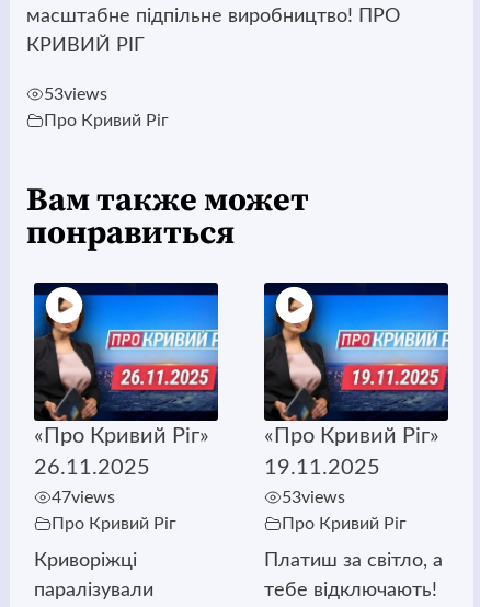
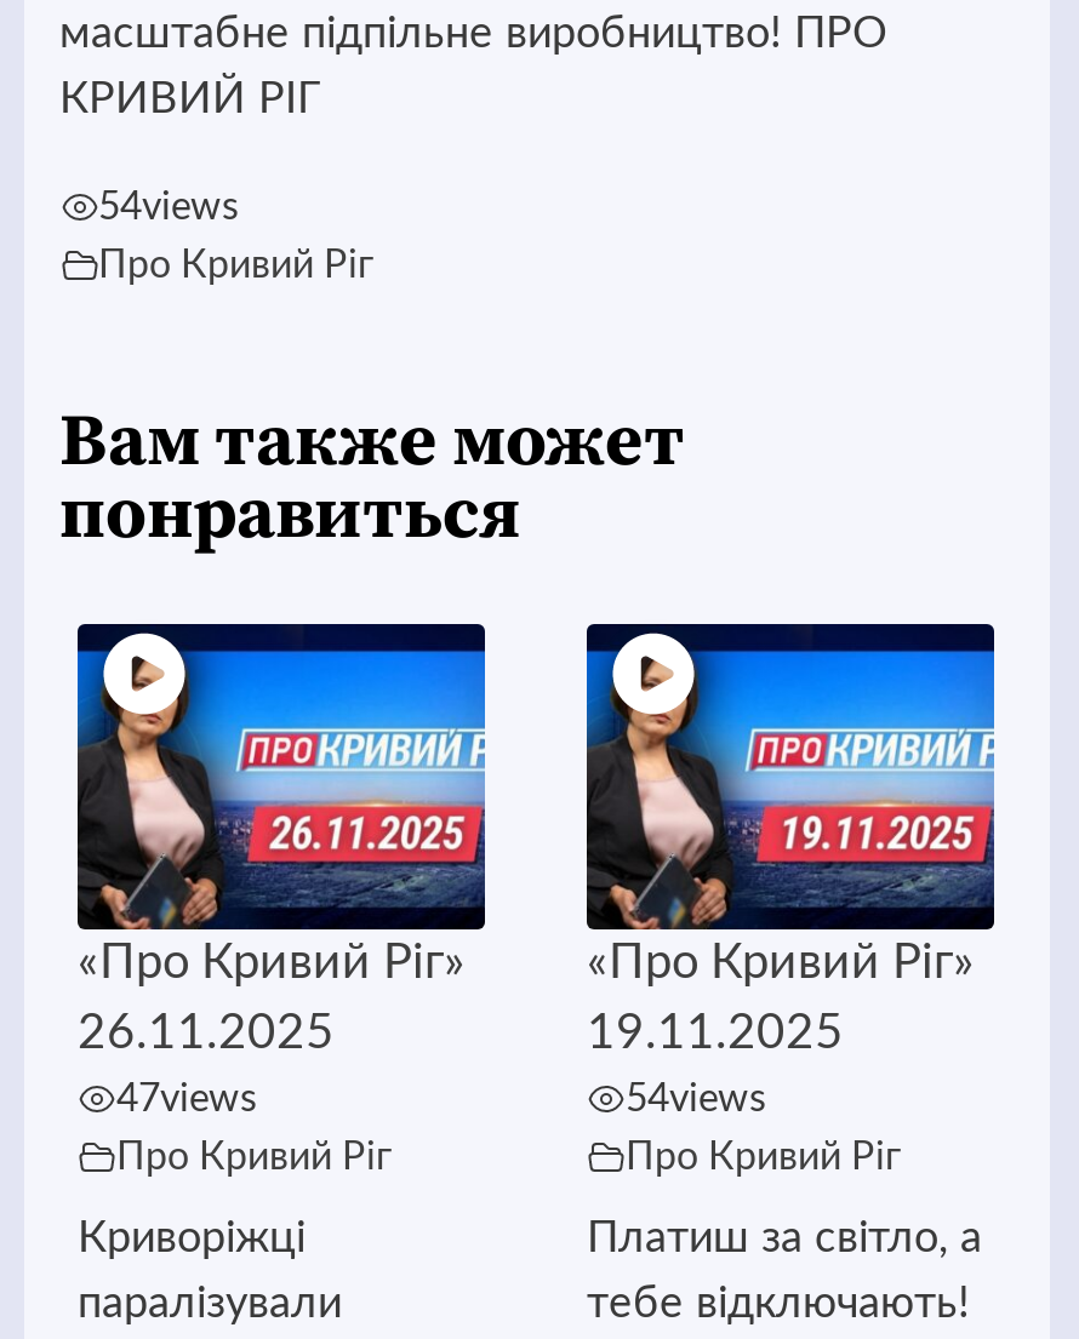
[43,85,107,103] 53views -> [98,187,239,226] 54views
[282,488,345,506] 53views -> [626,1079,766,1118] 54views

